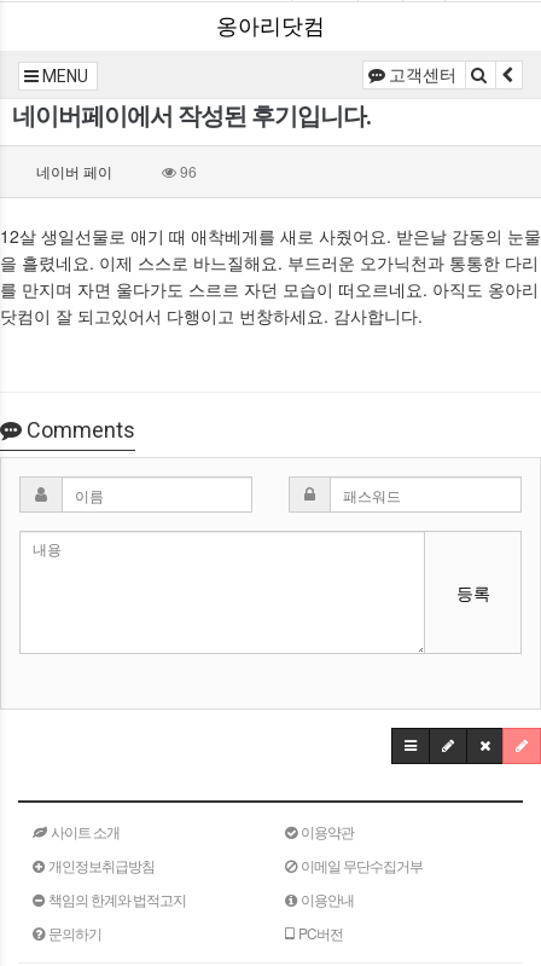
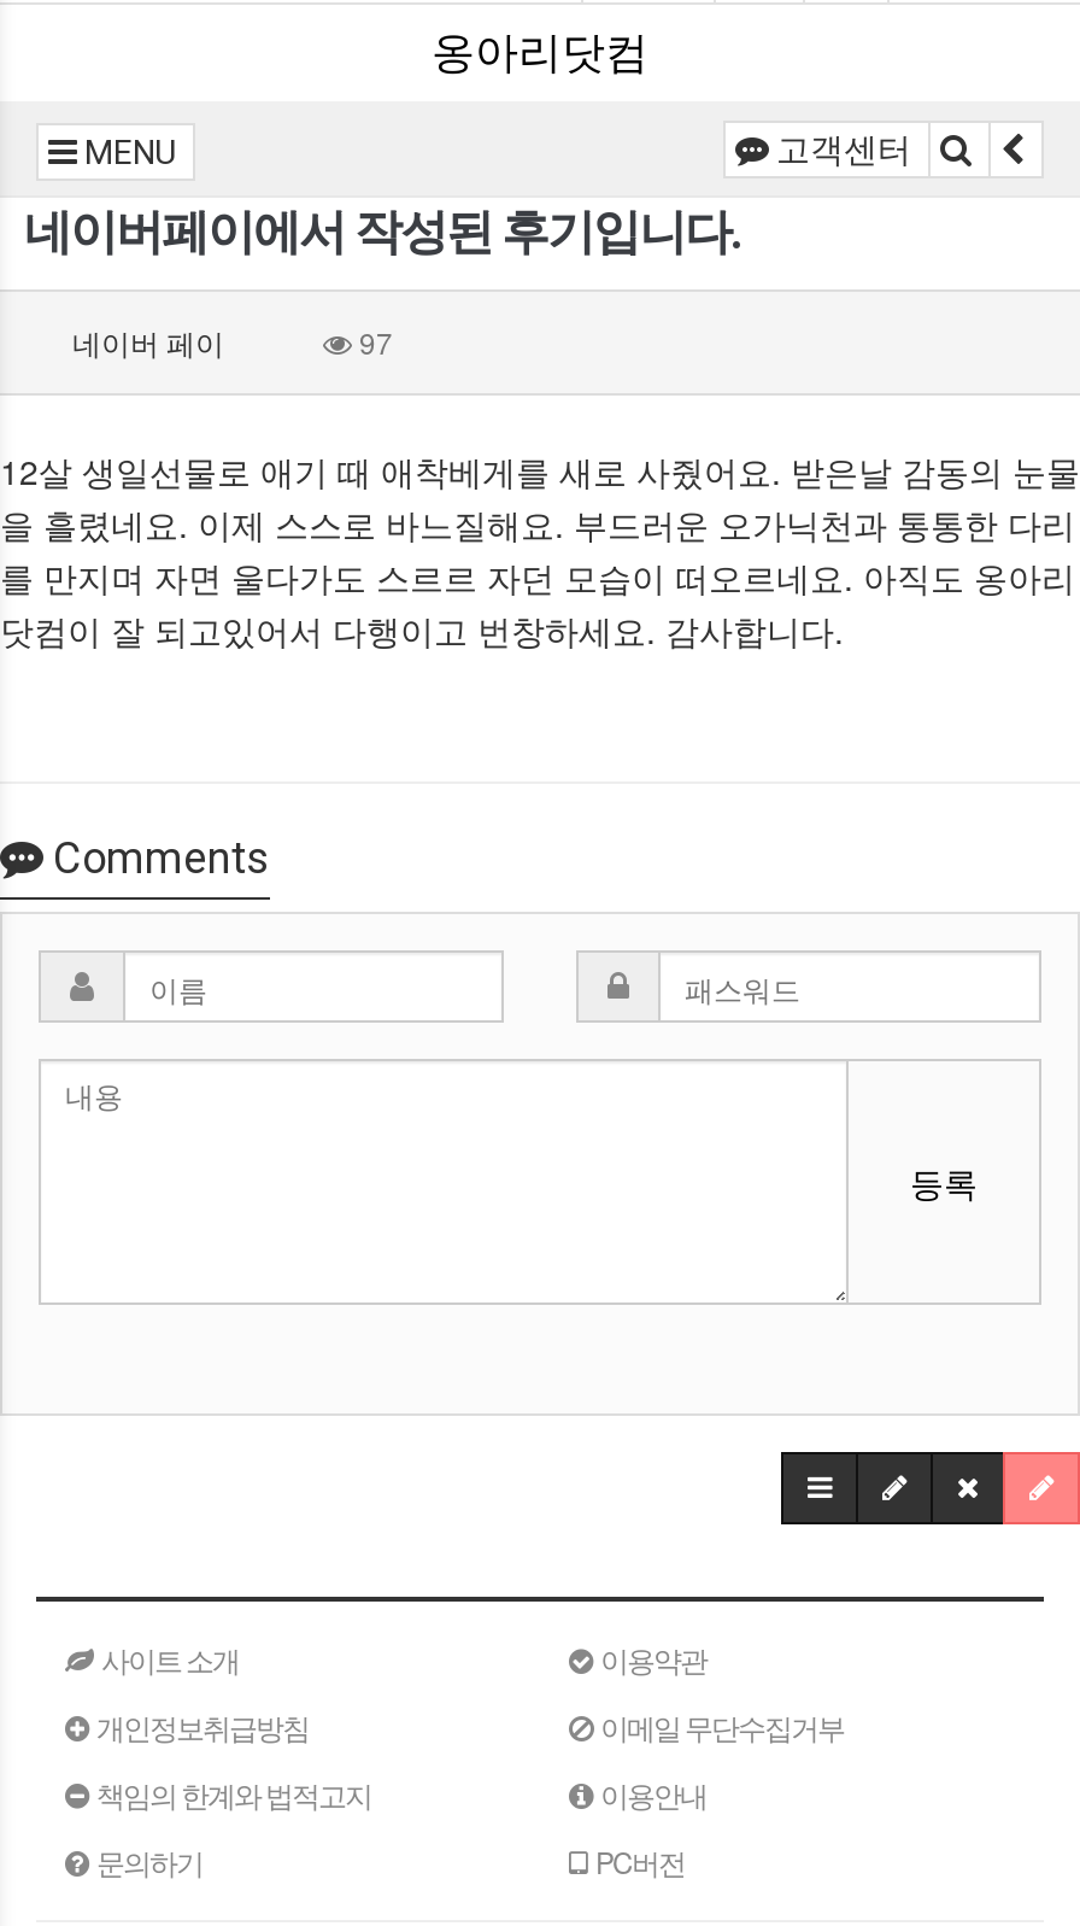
[176,161,197,181] 96 -> [352,321,393,362] 97

